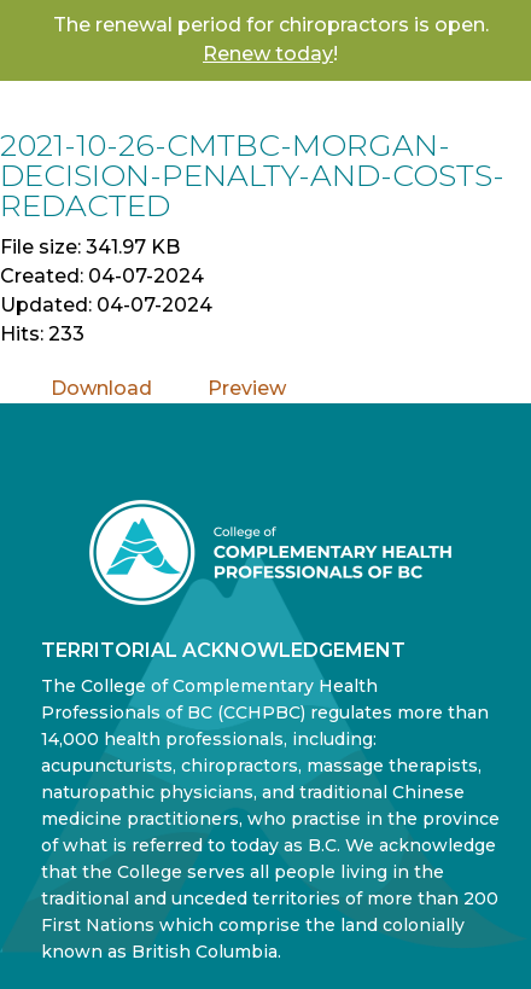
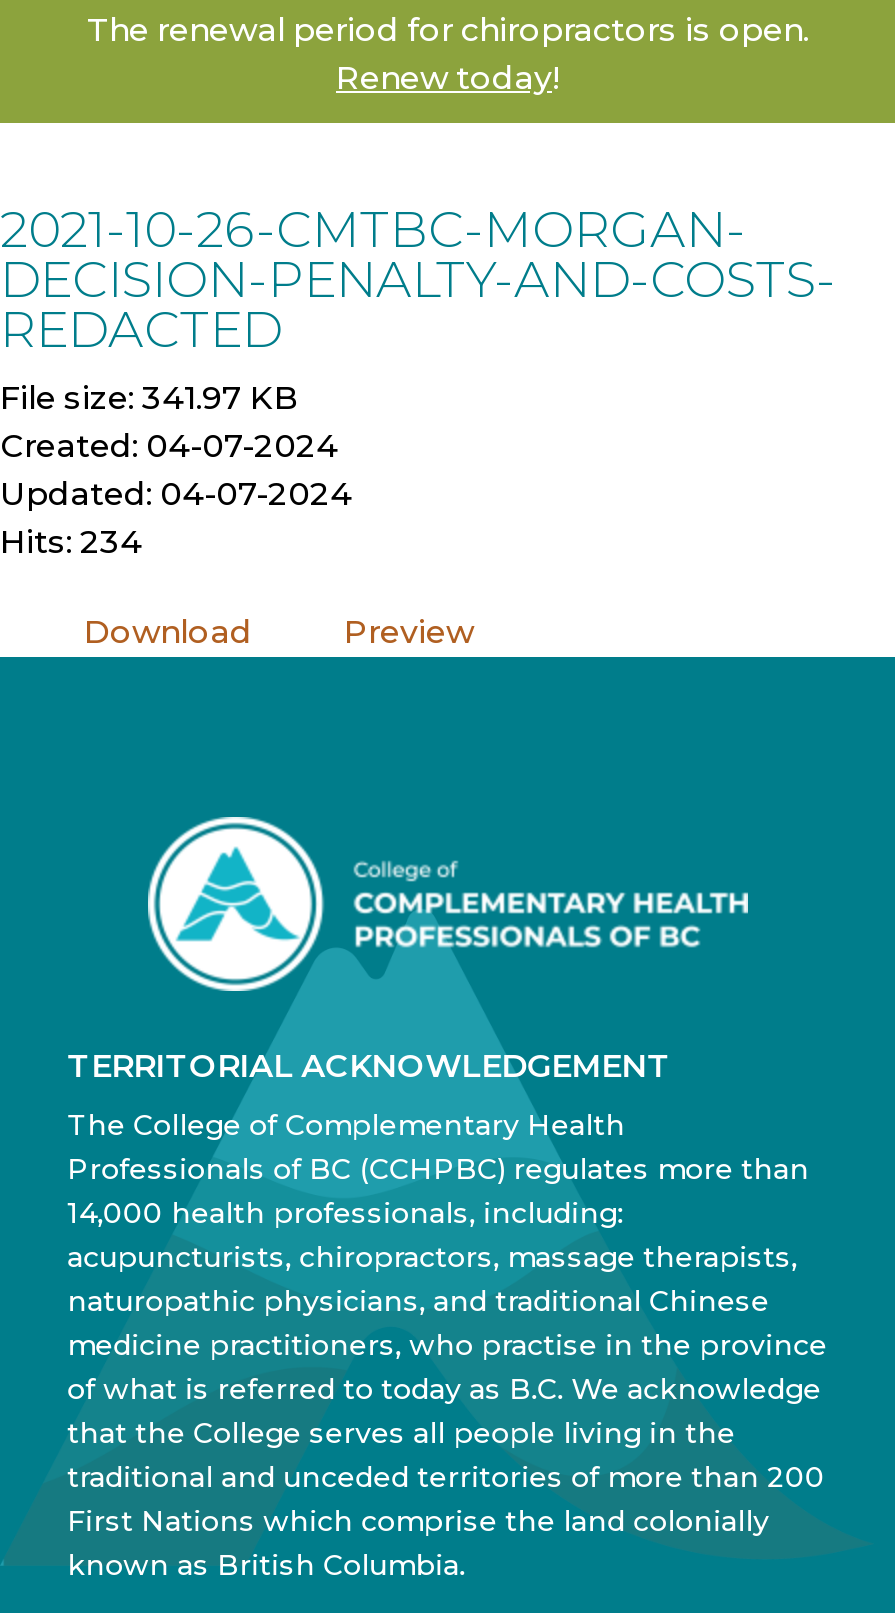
[0,322,84,345] Hits: 233 -> [0,523,142,561] Hits: 234

